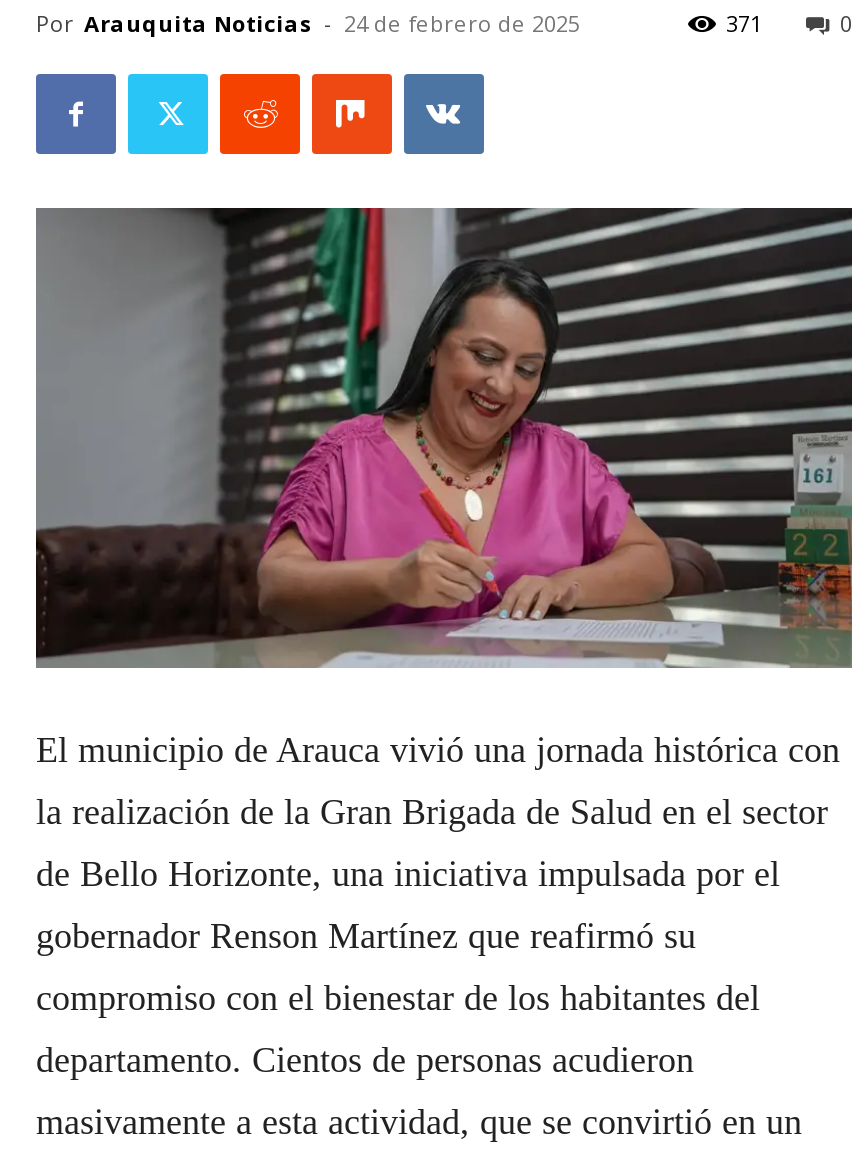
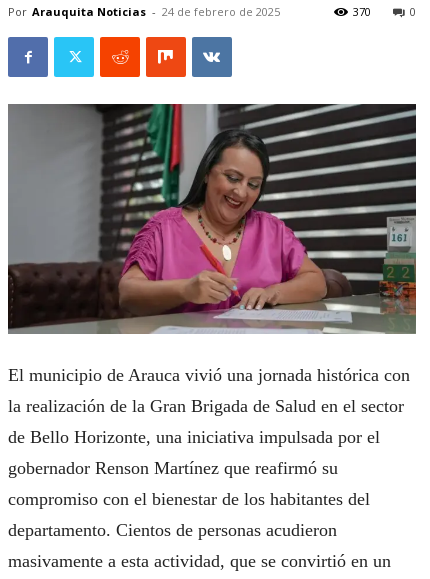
[726,8,762,38] 371 -> [353,4,371,19] 370

